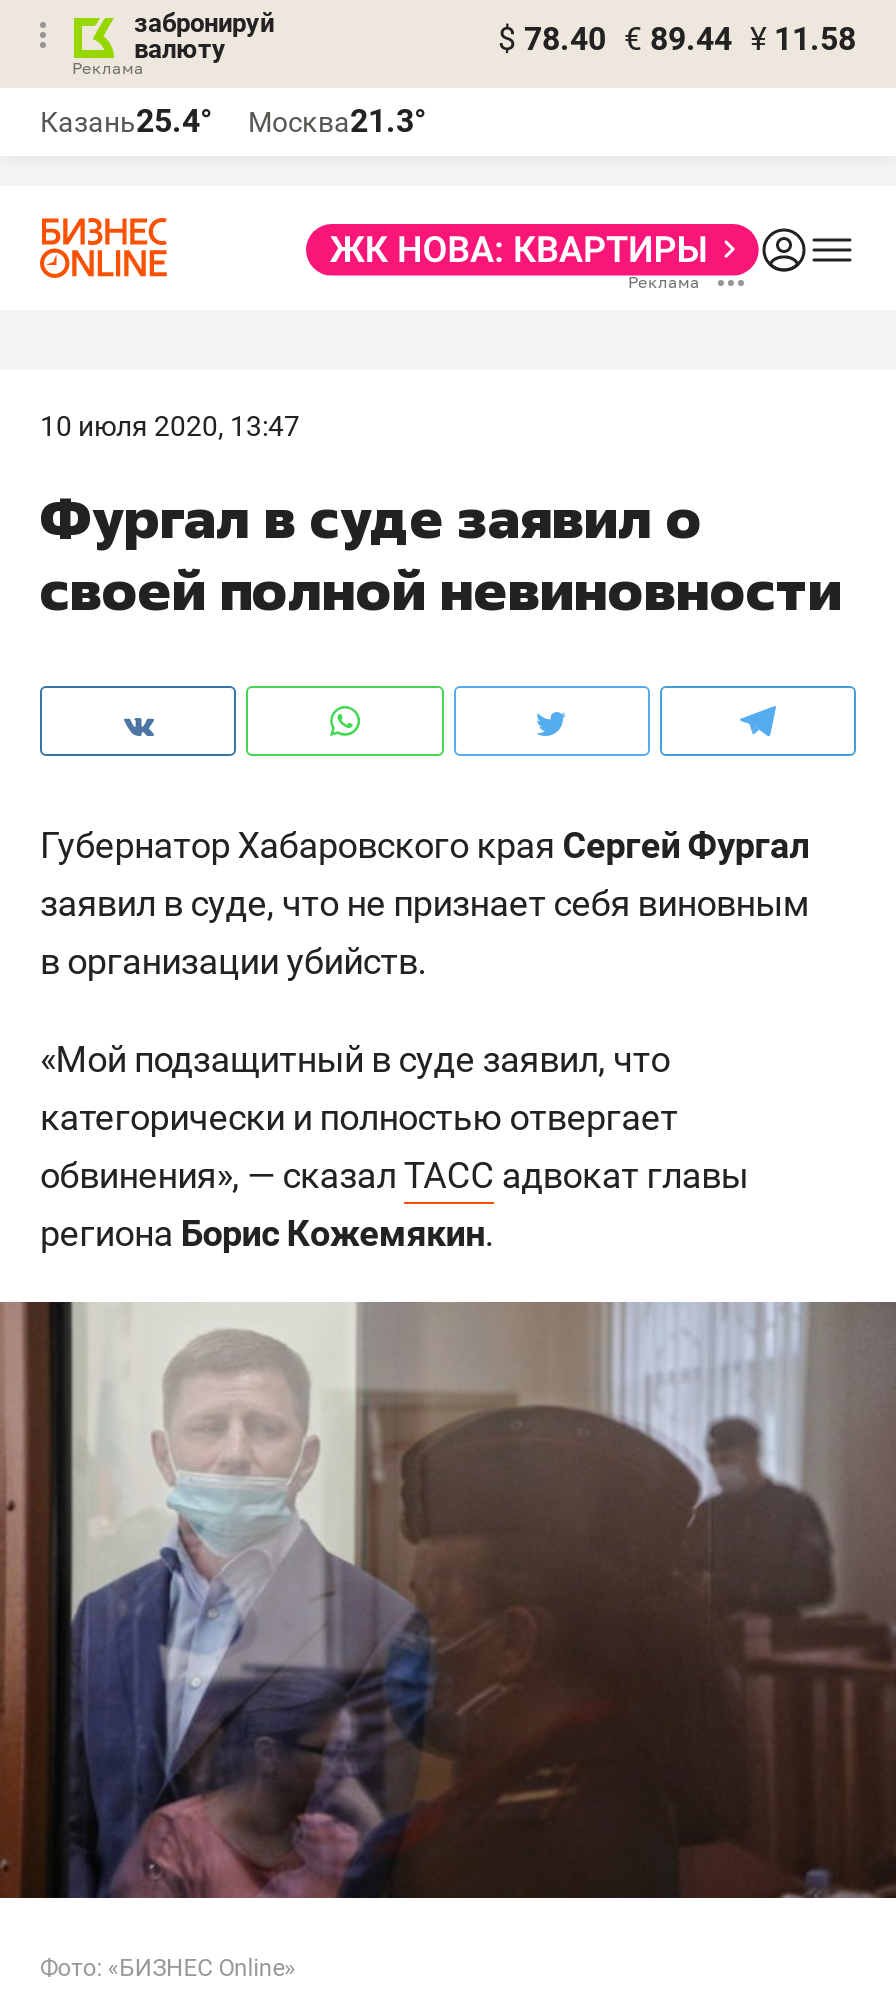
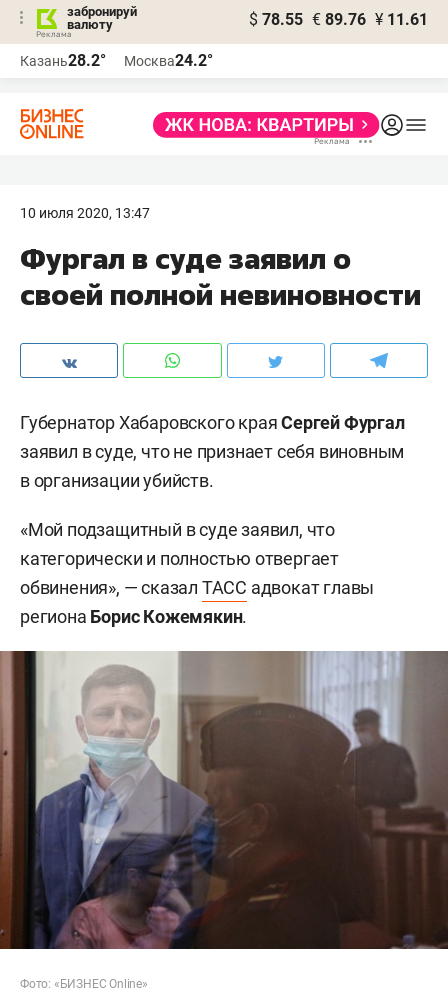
[498,20,856,58] $ 78.40 € 89.44 ¥ 11.58 -> [249,10,428,29] $ 78.55 € 89.76 ¥ 11.61
[40,102,212,140] Казань25.4° -> [20,51,106,70] Казань28.2°
[248,102,426,140] Москва21.3° -> [124,51,213,70] Москва24.2°

